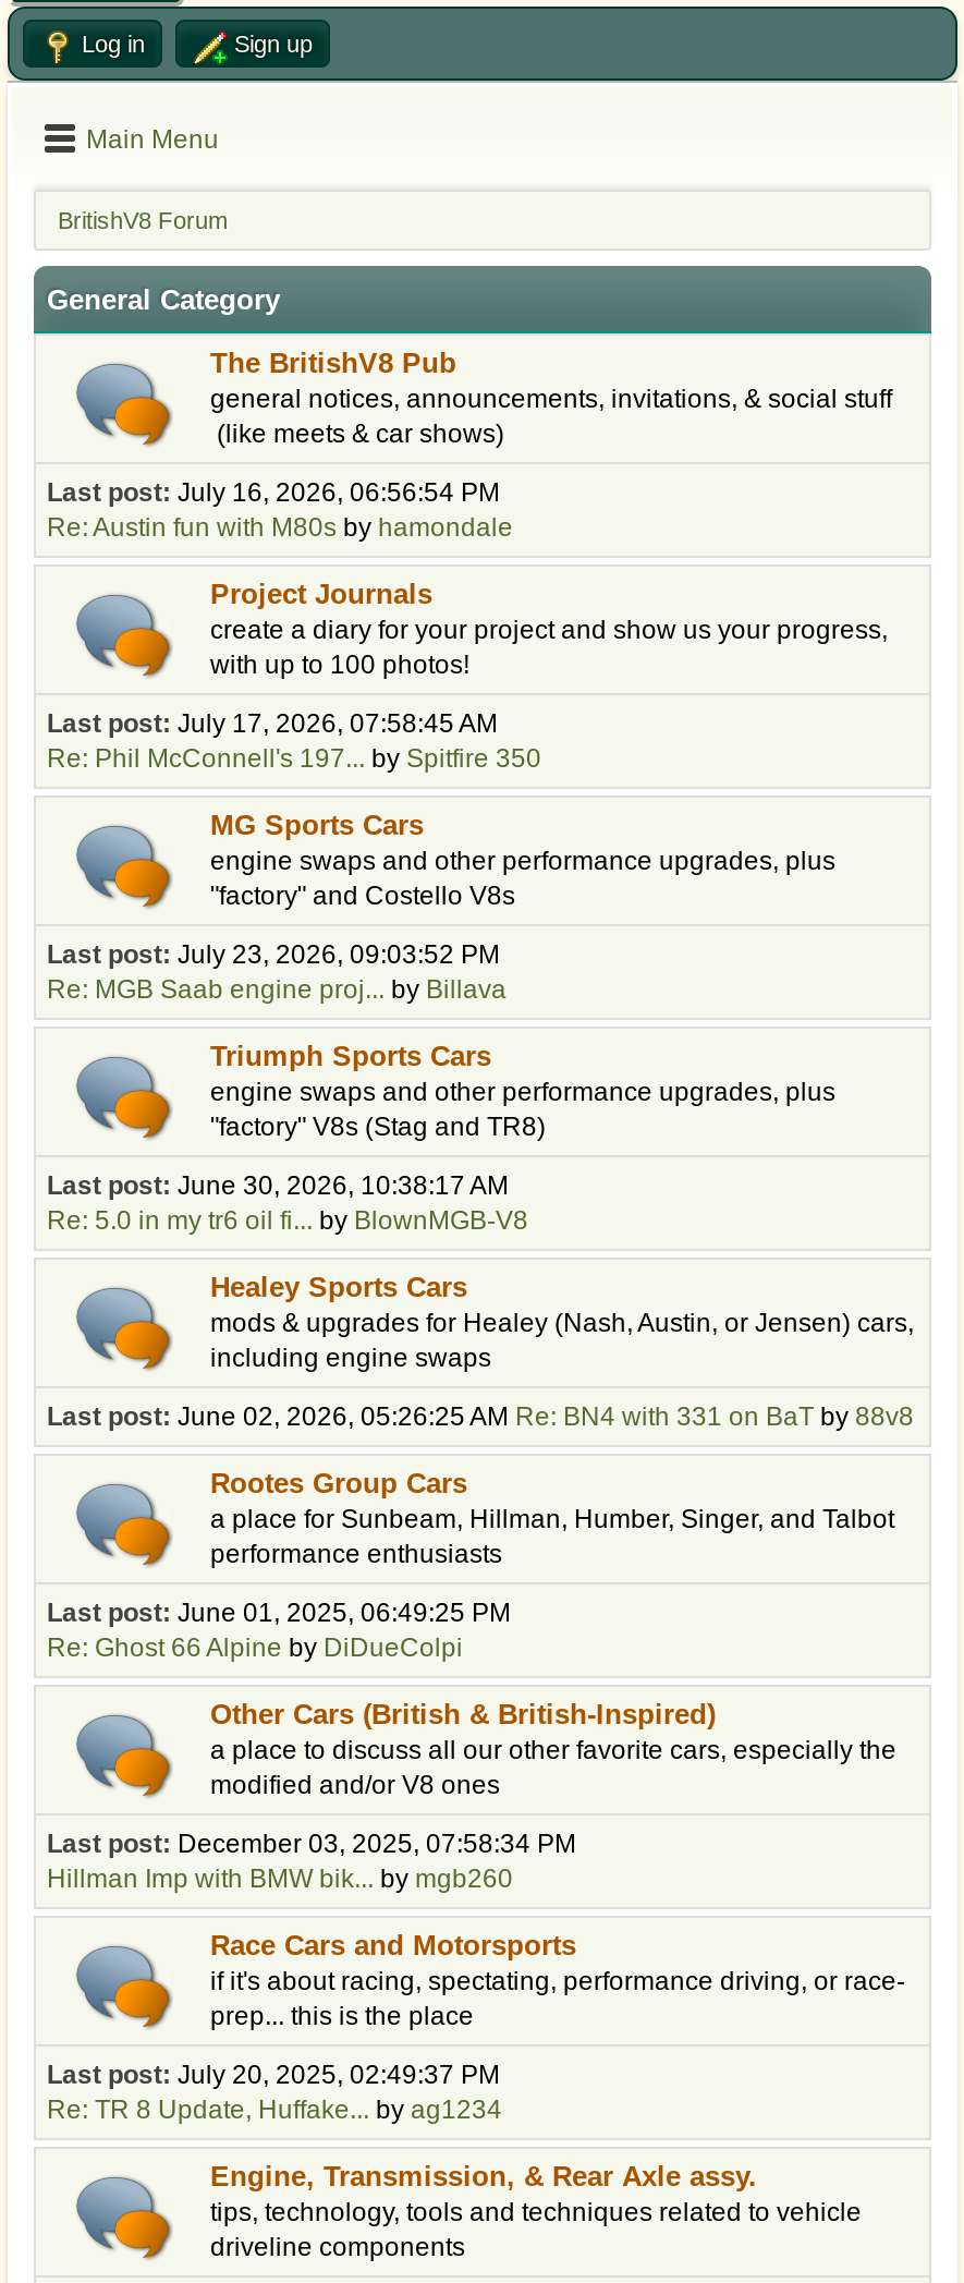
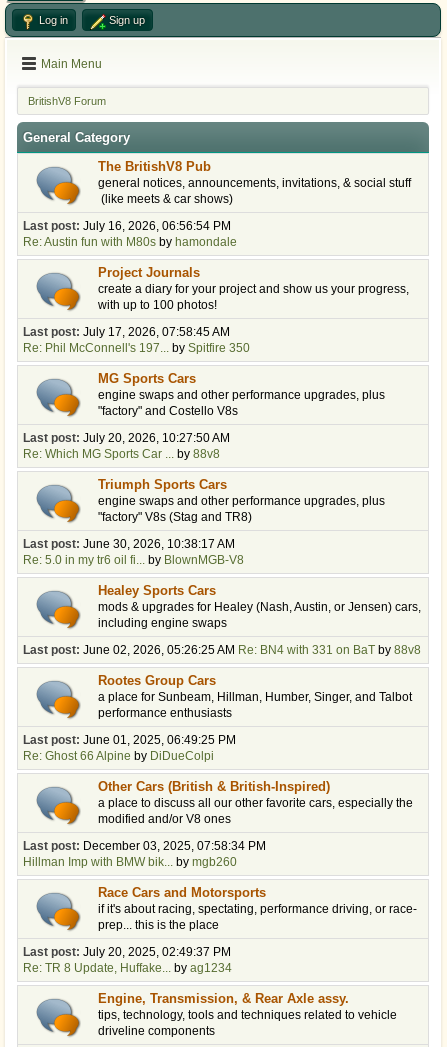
[47,940,507,1006] Last post: July 23, 2026, 09:03:52 PM | Re: MGB Saab engine proj... by Billava -> [23,431,230,461] Last post: July 20, 2026, 10:27:50 AM | Re: Which MG Sports Car ... by 88v8

